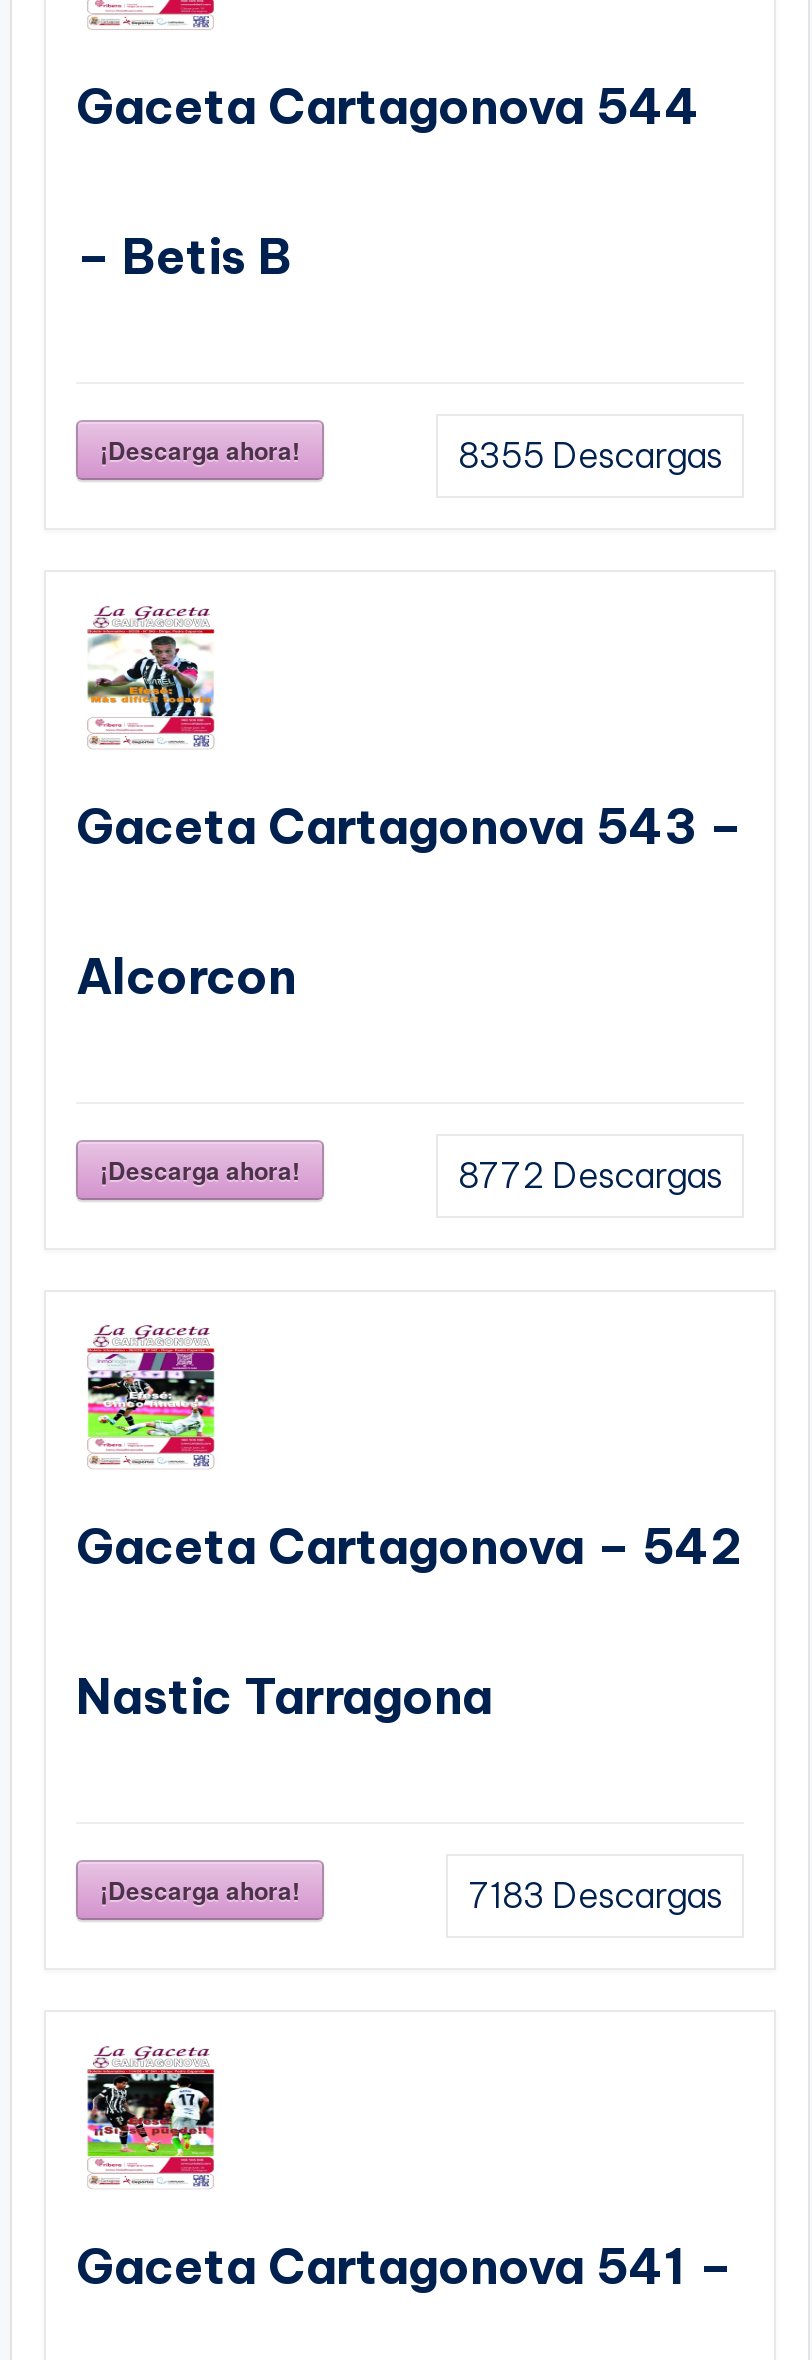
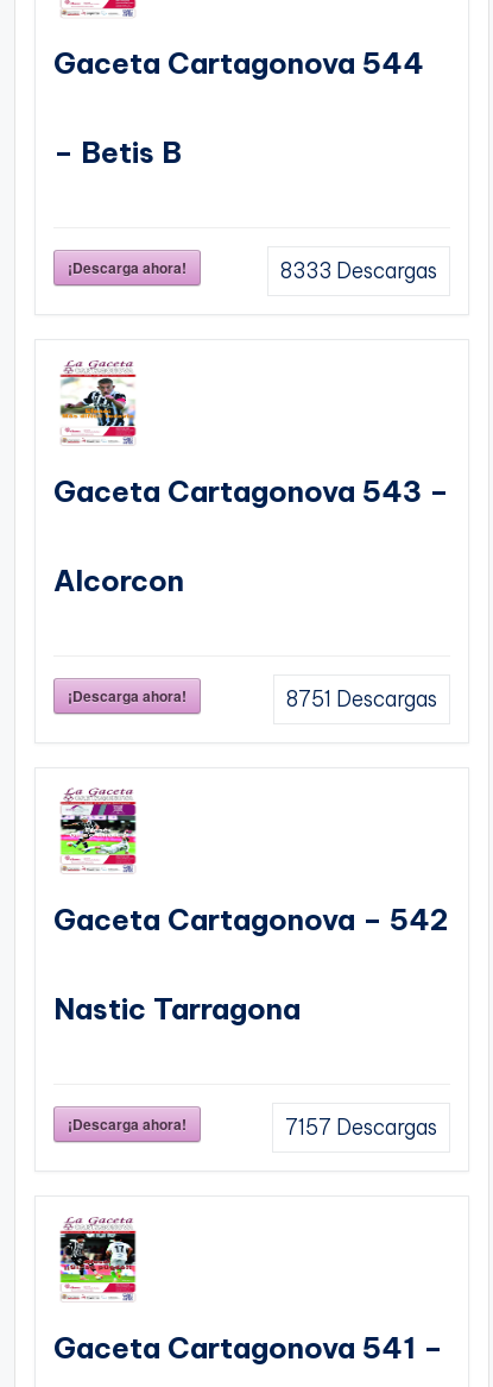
[458,434,722,478] 8355 Descargas -> [280,258,437,284] 8333 Descargas
[458,1154,722,1198] 8772 Descargas -> [286,686,437,712] 8751 Descargas
[468,1874,722,1918] 7183 Descargas -> [285,1114,437,1141] 7157 Descargas

